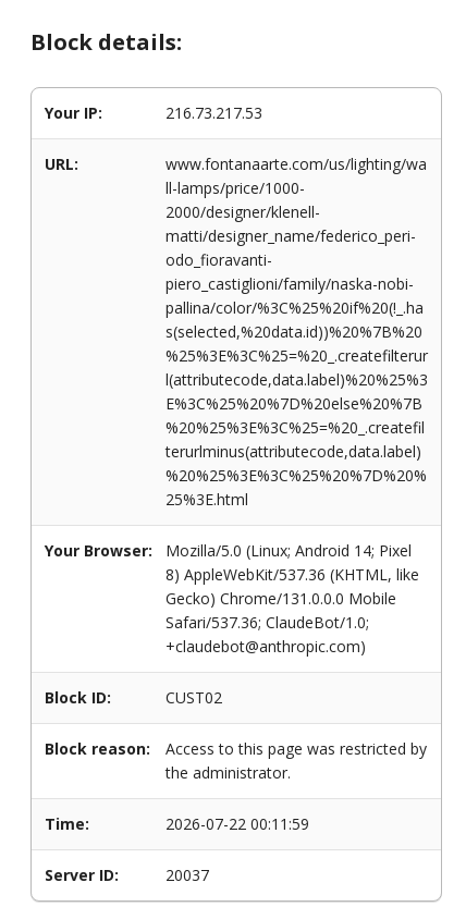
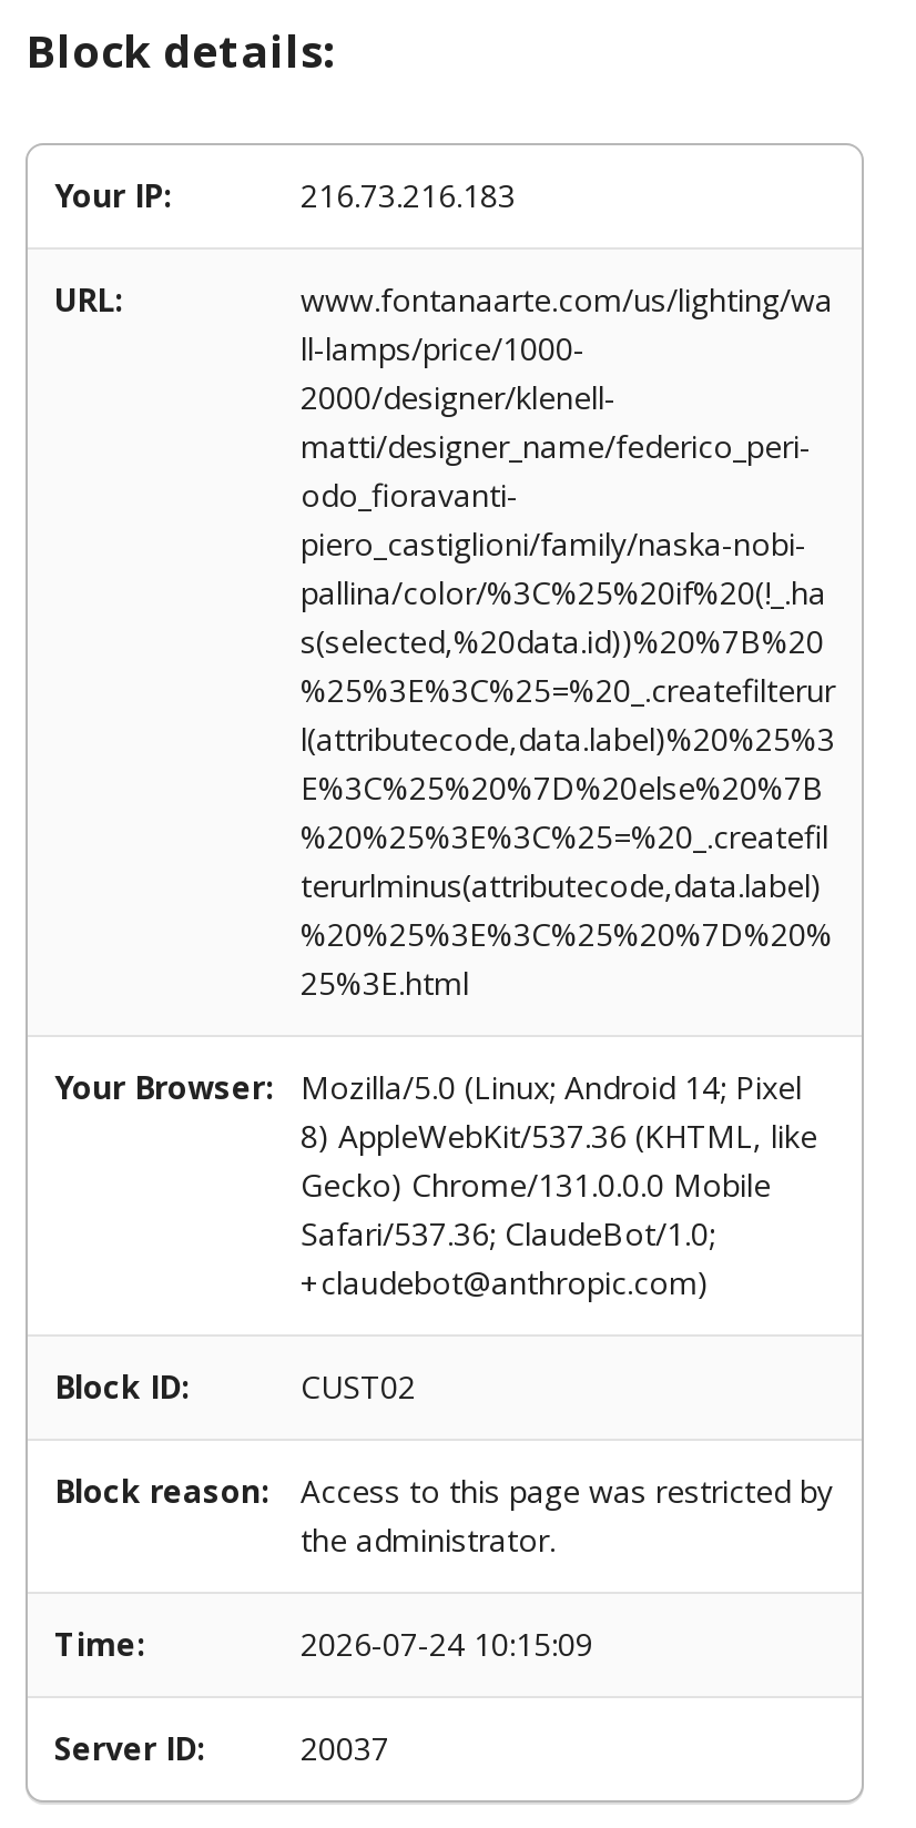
[165,102,262,123] 216.73.217.53 -> [301,174,516,216] 216.73.216.183
[165,813,309,834] 2026-07-22 00:11:59 -> [301,1623,593,1665] 2026-07-24 10:15:09

